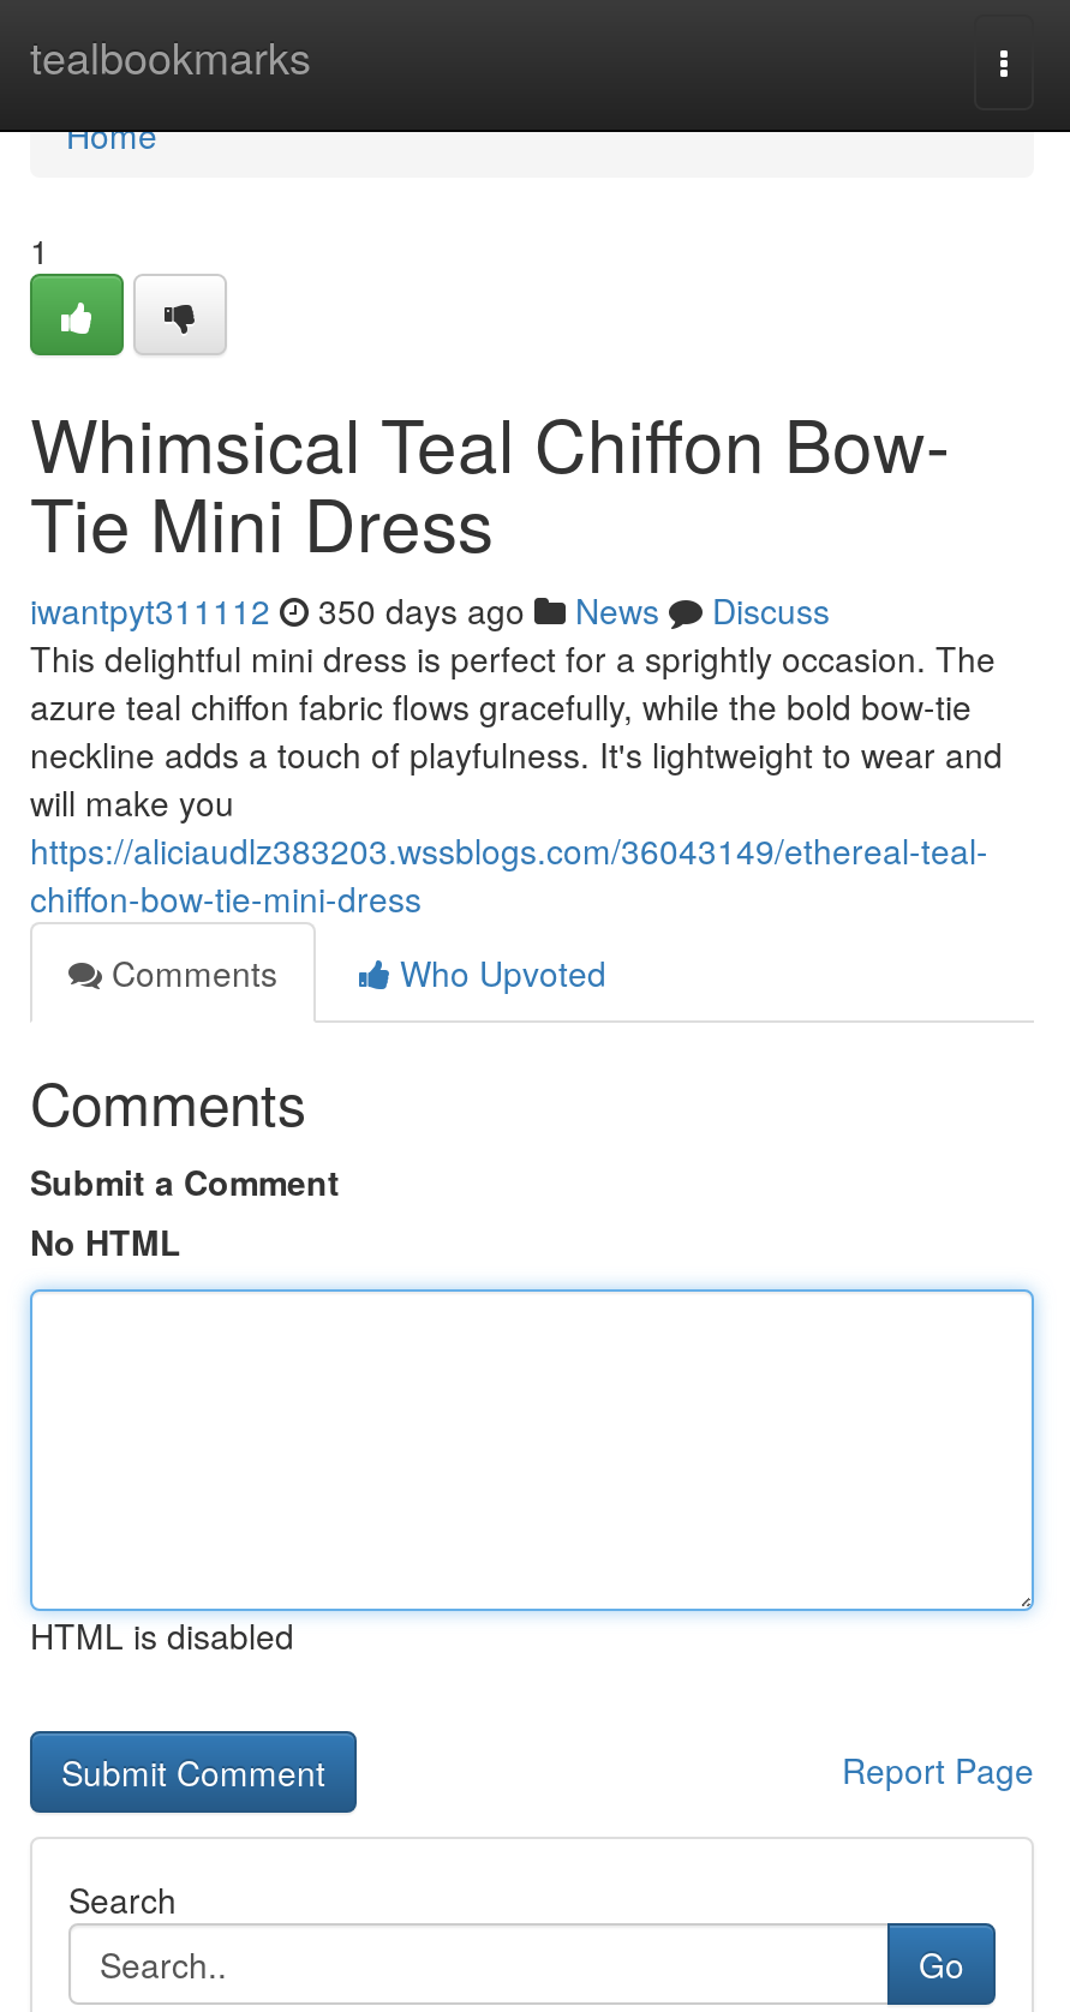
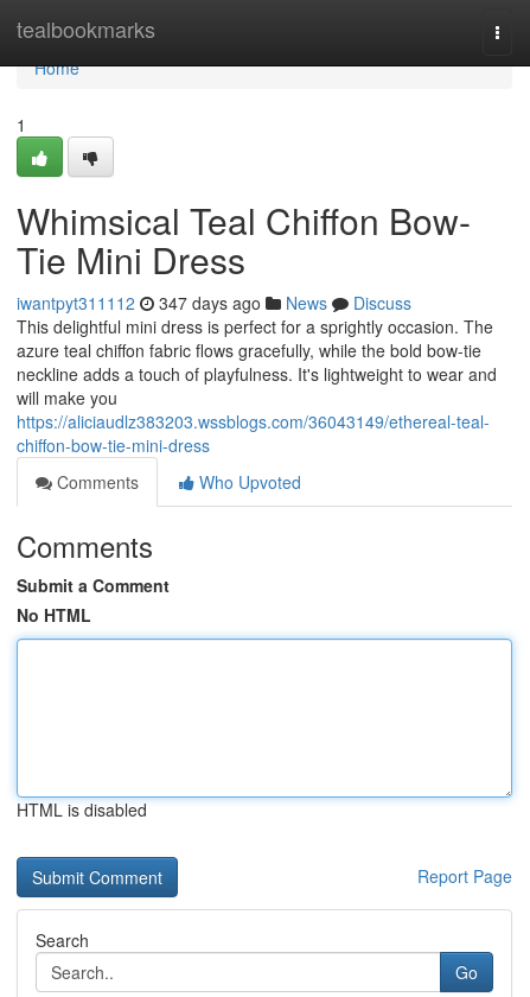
[30,586,830,634] iwantpyt311112 350 days ago News Discuss -> [17,291,411,315] iwantpyt311112 347 days ago News Discuss

